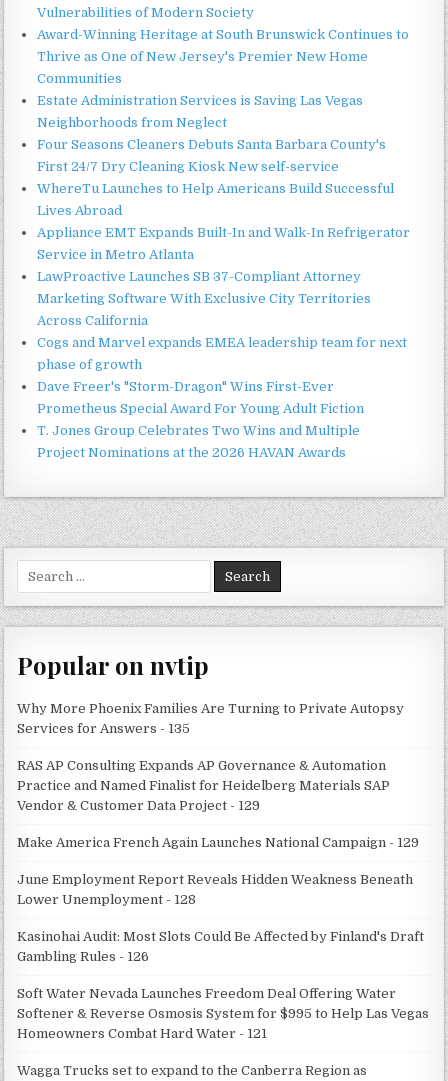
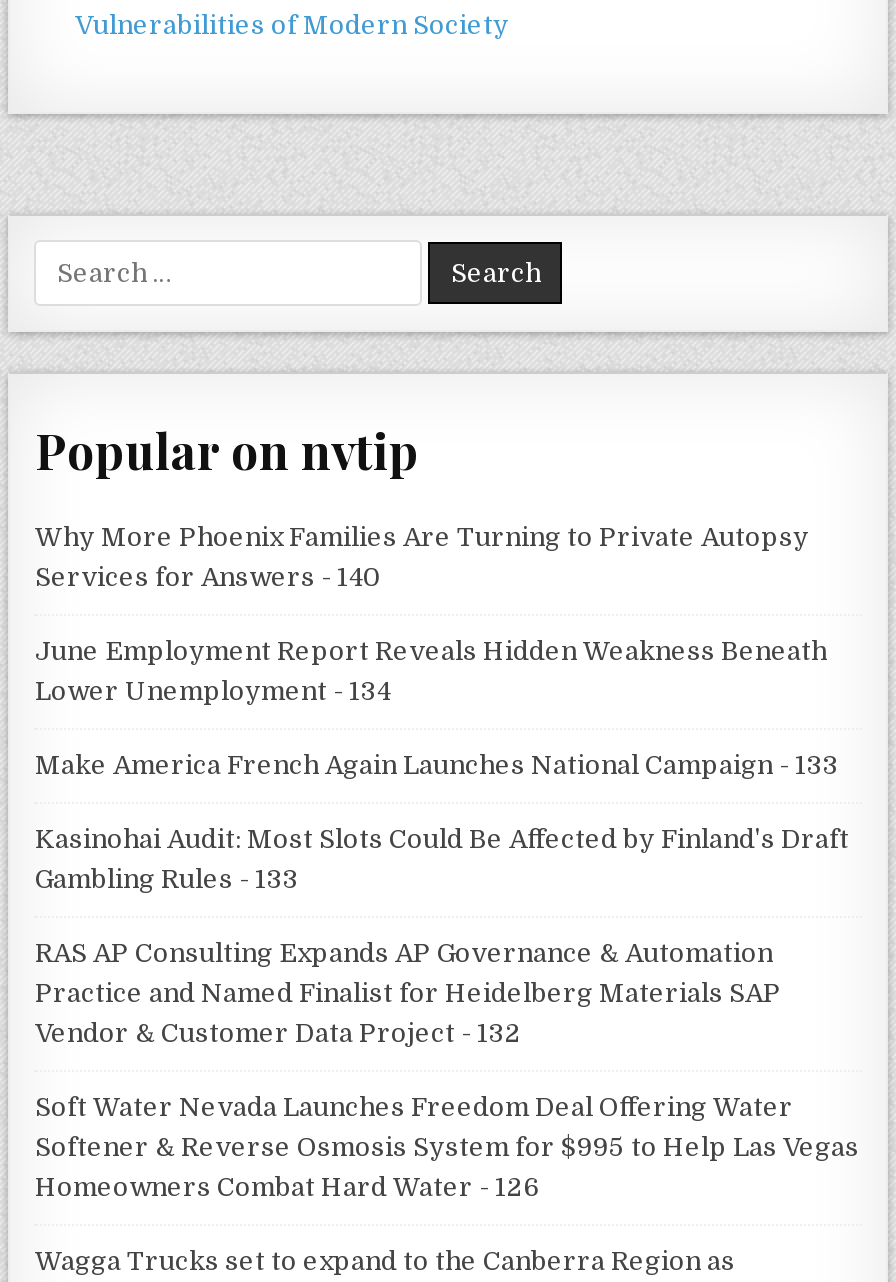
[37,27,410,460] Award-Winning Heritage at South Brunswick Continues to | Thrive as One of New Jersey's Premier New Home | Communities | Estate Administration Services is Saving Las Vegas | Neighborhoods from Neglect | Four Seasons Cleaners Debuts Santa Barbara County's | First 24/7 Dry Cleaning Kiosk New self-service | WhereTu Launches to Help Americans Build Successful | Lives Abroad | Appliance EMT Expands Built-In and Walk-In Refrigerator | Service in Metro Atlanta | LawProactive Launches SB 37-Compliant Attorney | Marketing Software With Exclusive City Territories | Across California | Cogs and Marvel expands EMEA leadership team for next | phase of growth | Dave Freer's "Storm-Dragon" Wins First-Ever | Prometheus Special Award For Young Adult Fiction | T. Jones Group Celebrates Two Wins and Multiple | Project Nominations at the 2026 HAVAN Awards -> none
[17,721,190,736] Services for Answers - 135 -> [35,563,839,895] Services for Answers - 140 | Lower Unemployment - 134 | Make America French Again Launches National Campaign - 133 | Gambling Rules - 133
[17,798,419,964] Vendor & Customer Data Project - 129 | Make America French Again Launches National Campaign - 129 | Lower Unemployment - 128 | Gambling Rules - 126 -> [35,1019,521,1049] Vendor & Customer Data Project - 132
moved [17,872,413,887] -> [35,637,827,667]: June Employment Report Reveals Hidden Weakness Beneath
moved [17,929,424,944] -> [35,825,849,855]: Kasinohai Audit: Most Slots Could Be Affected by Finland's Draft
[17,1026,267,1041] Homeowners Combat Hard Water - 121 -> [35,1173,539,1203] Homeowners Combat Hard Water - 126

